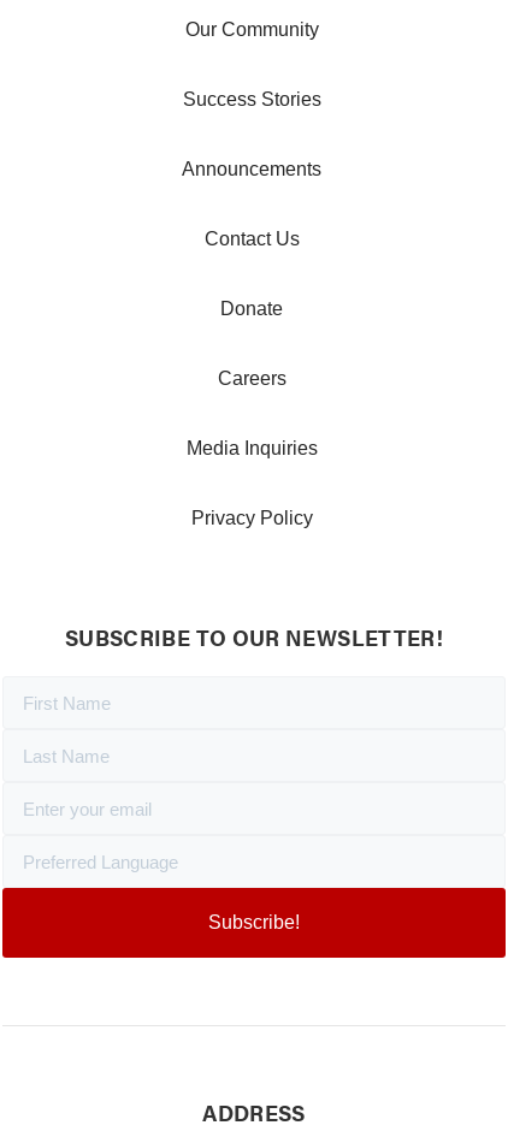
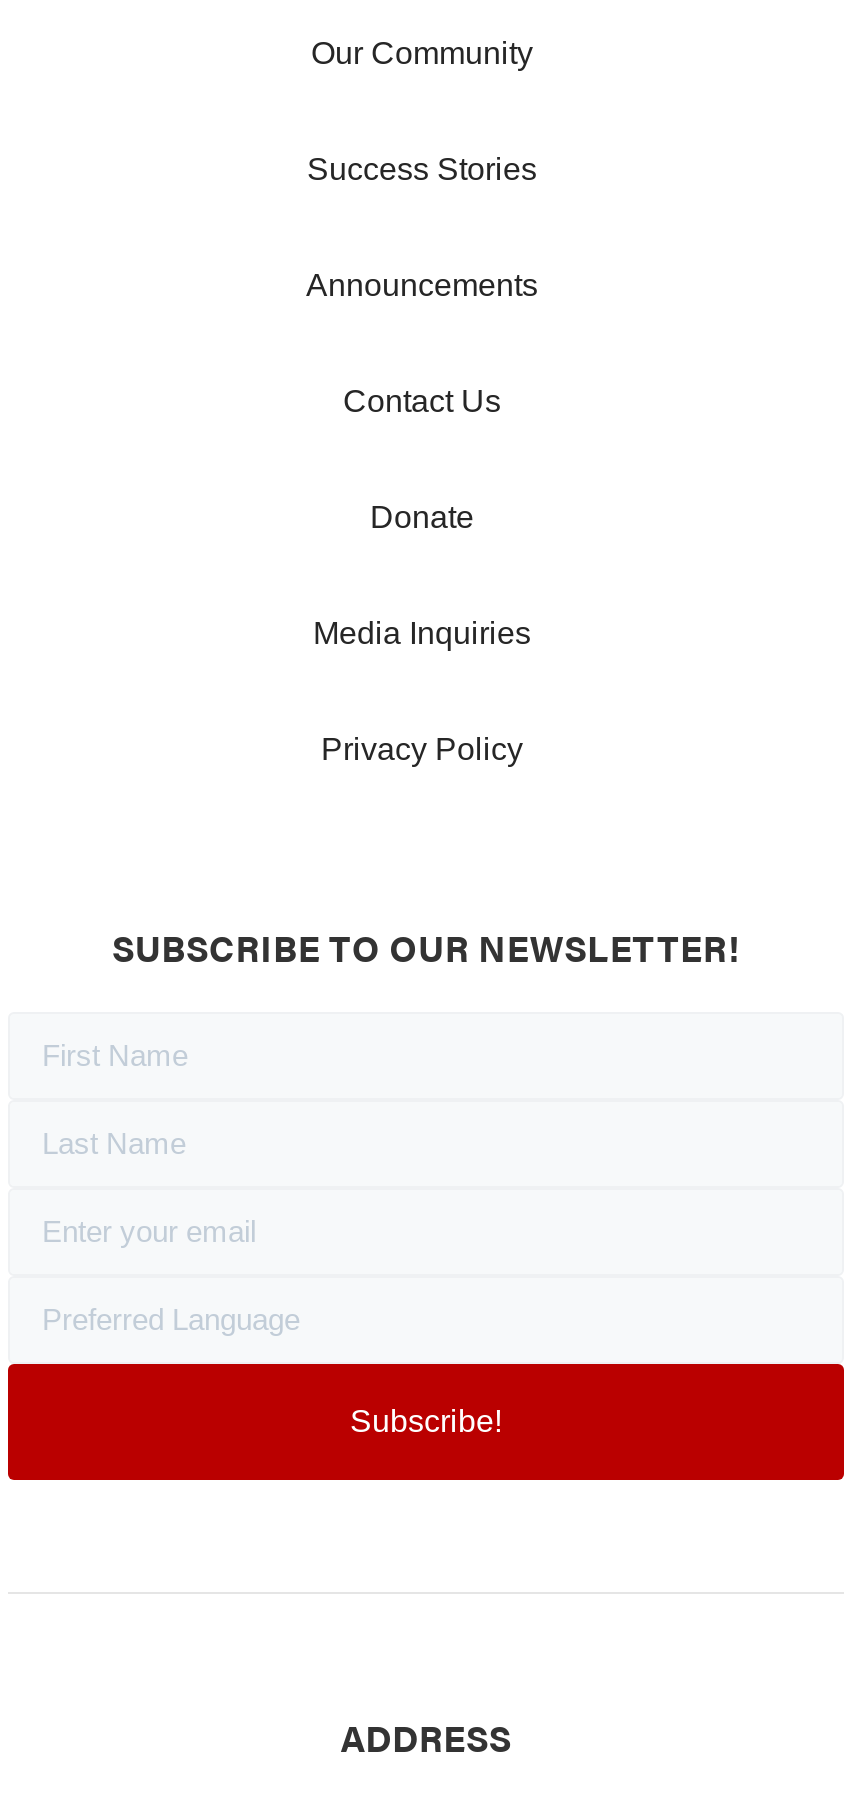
[217,369,286,389] Careers -> none

